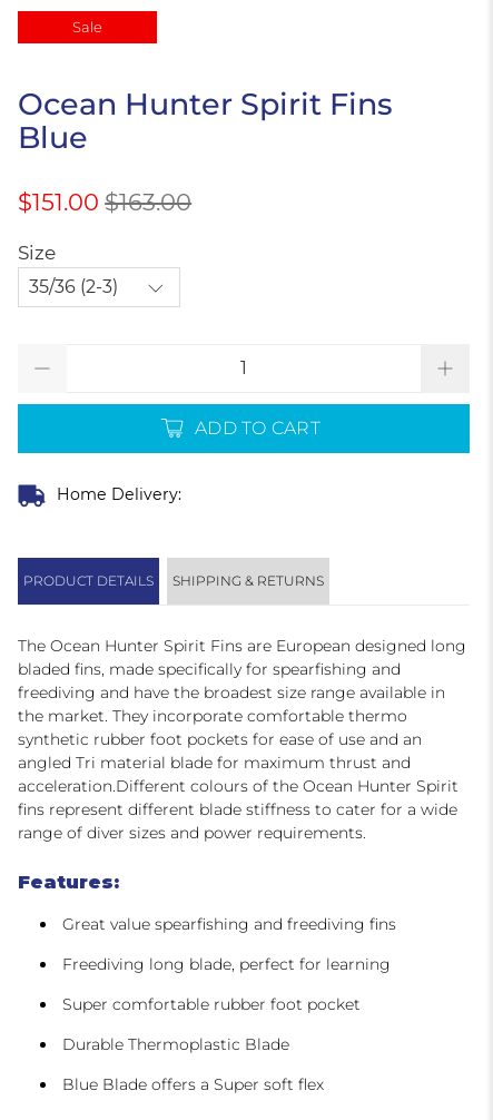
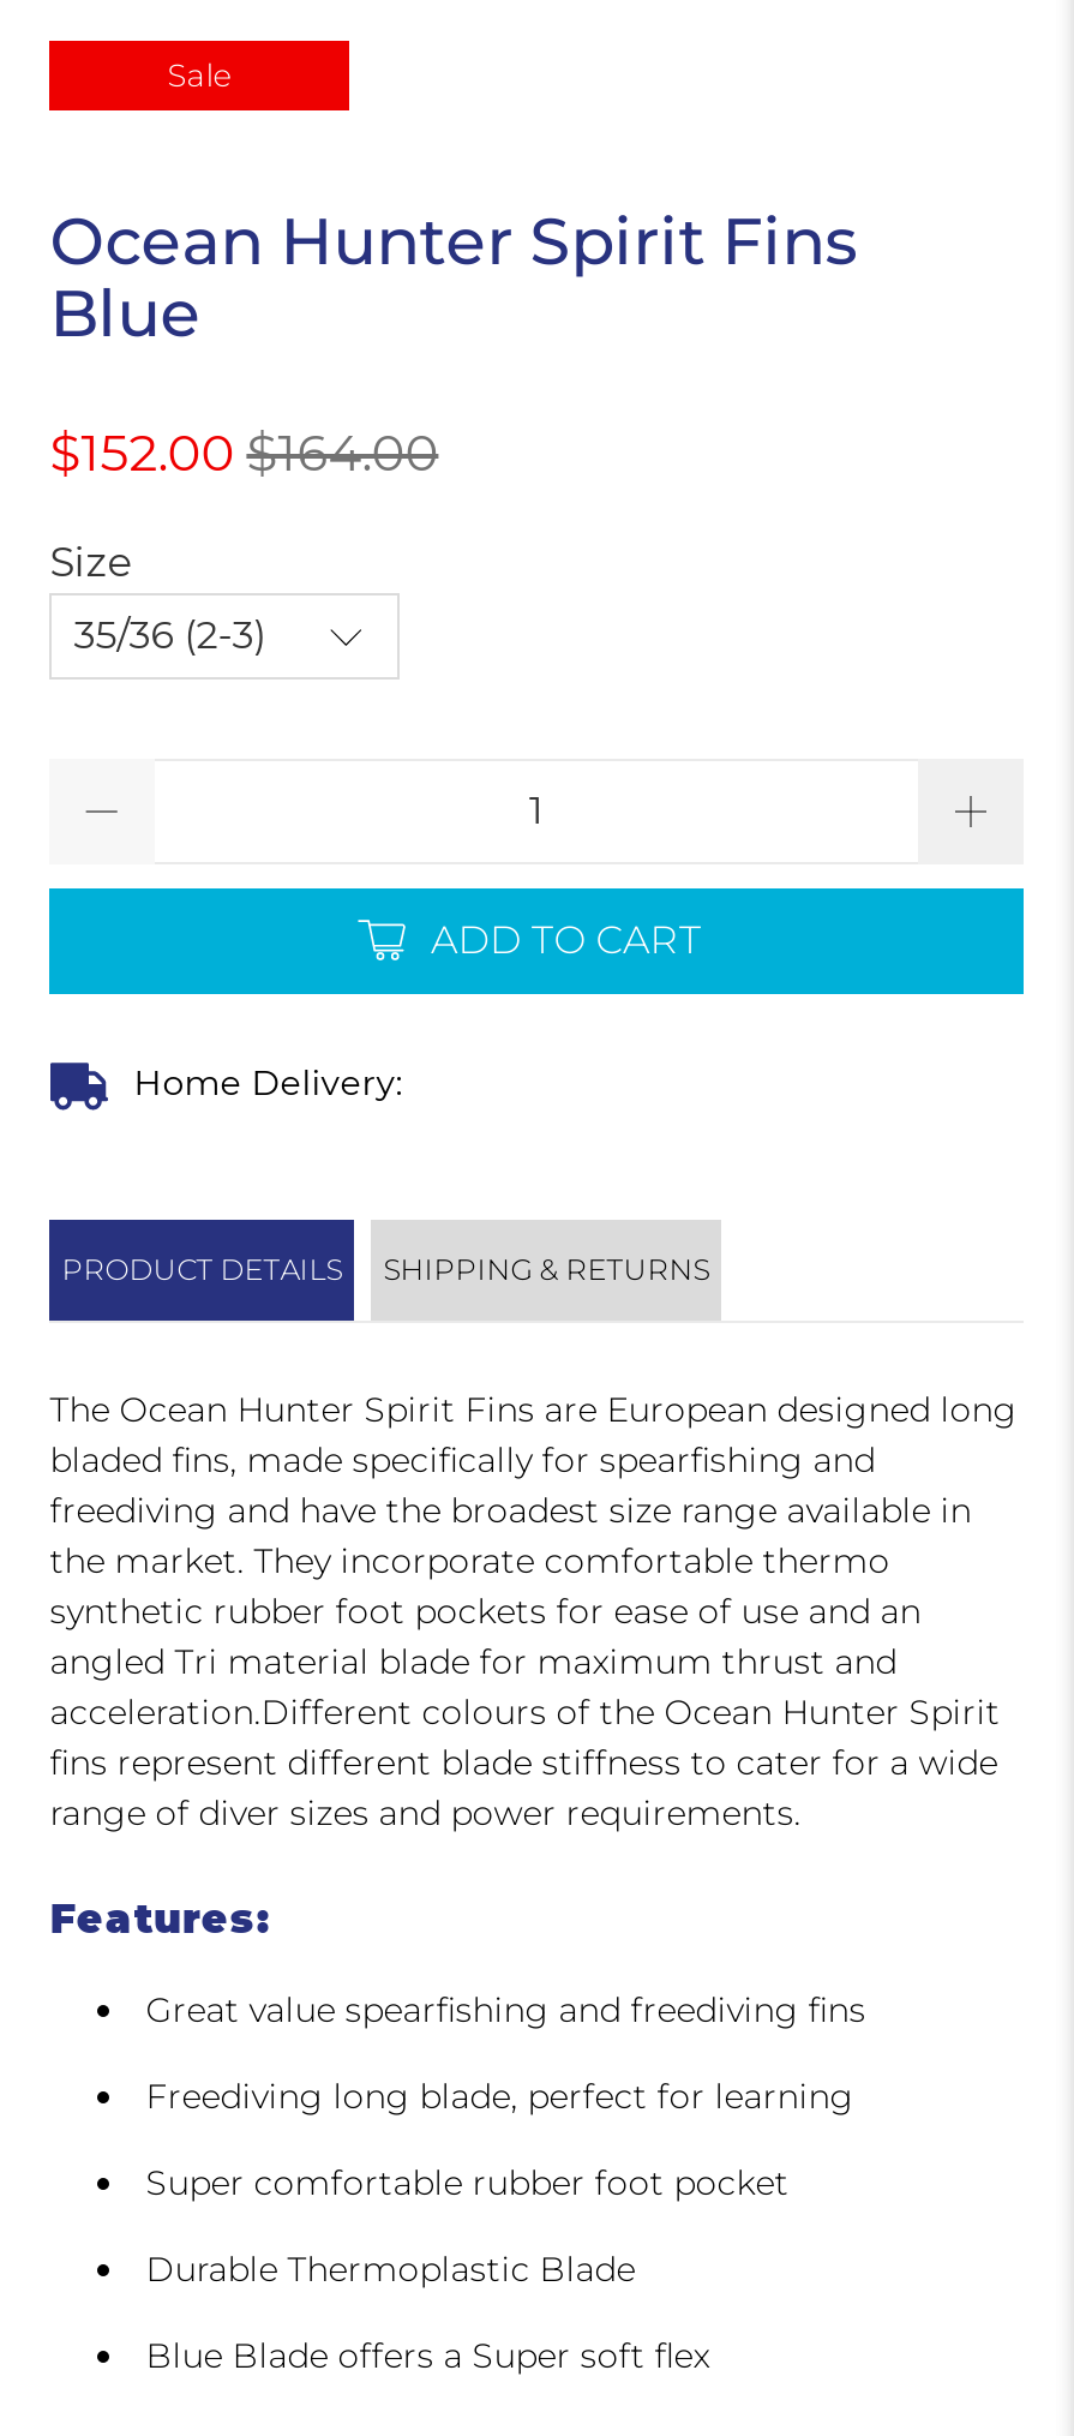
[18,188,192,216] $151.00 $163.00 -> [50,423,438,483] $152.00 $164.00

